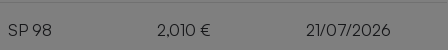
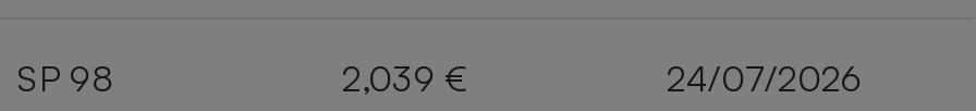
[157,20,211,40] 2,010 € -> [342,57,468,101] 2,039 €
[306,20,391,40] 21/07/2026 -> [667,57,863,101] 24/07/2026

